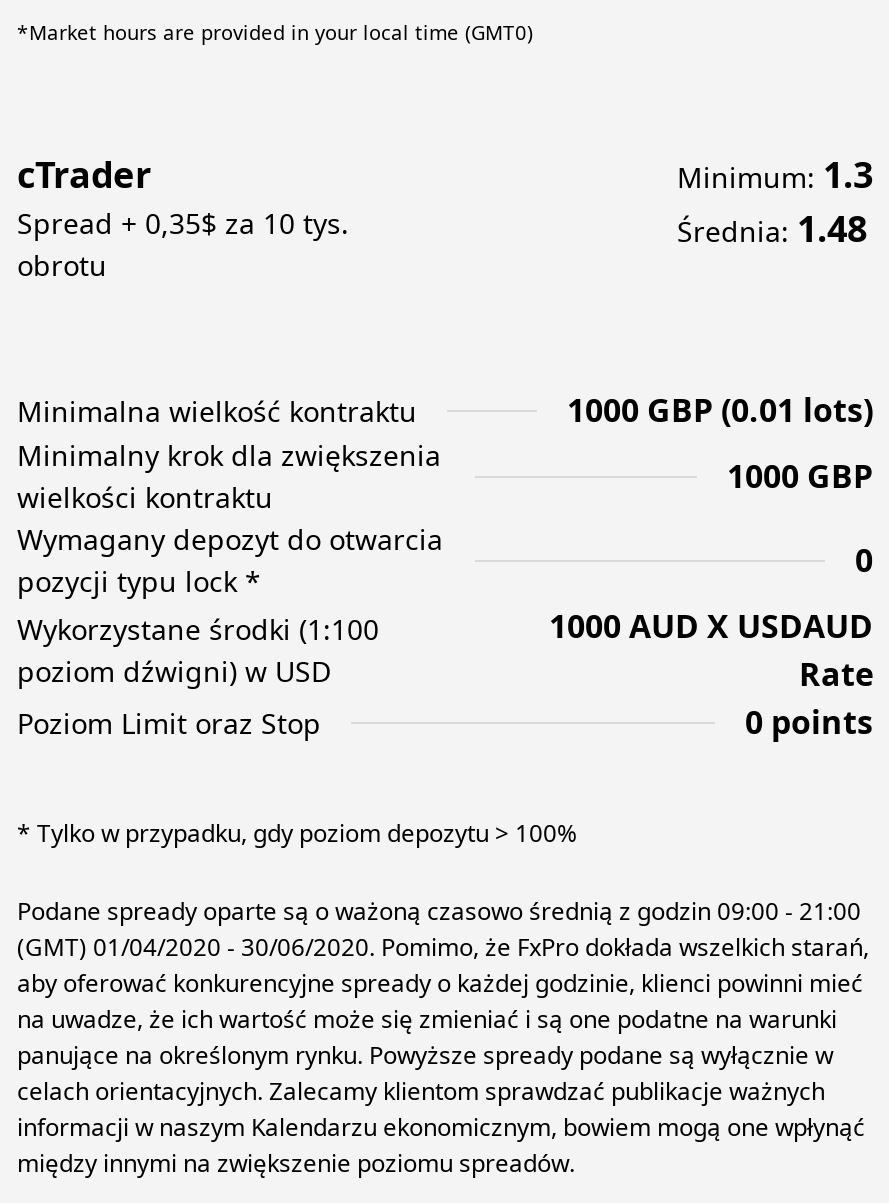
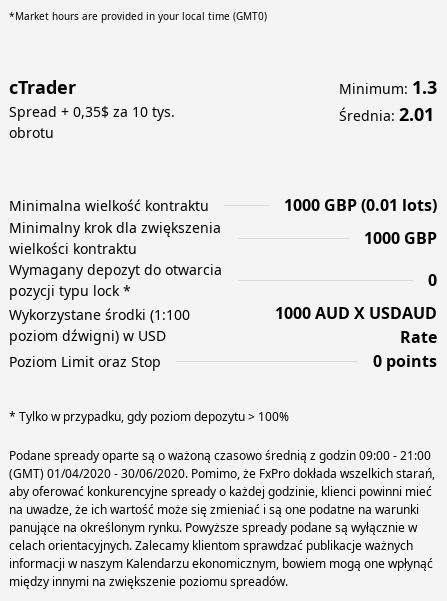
[677,204,867,252] Średnia: 1.48 -> [339,102,434,126] Średnia: 2.01

